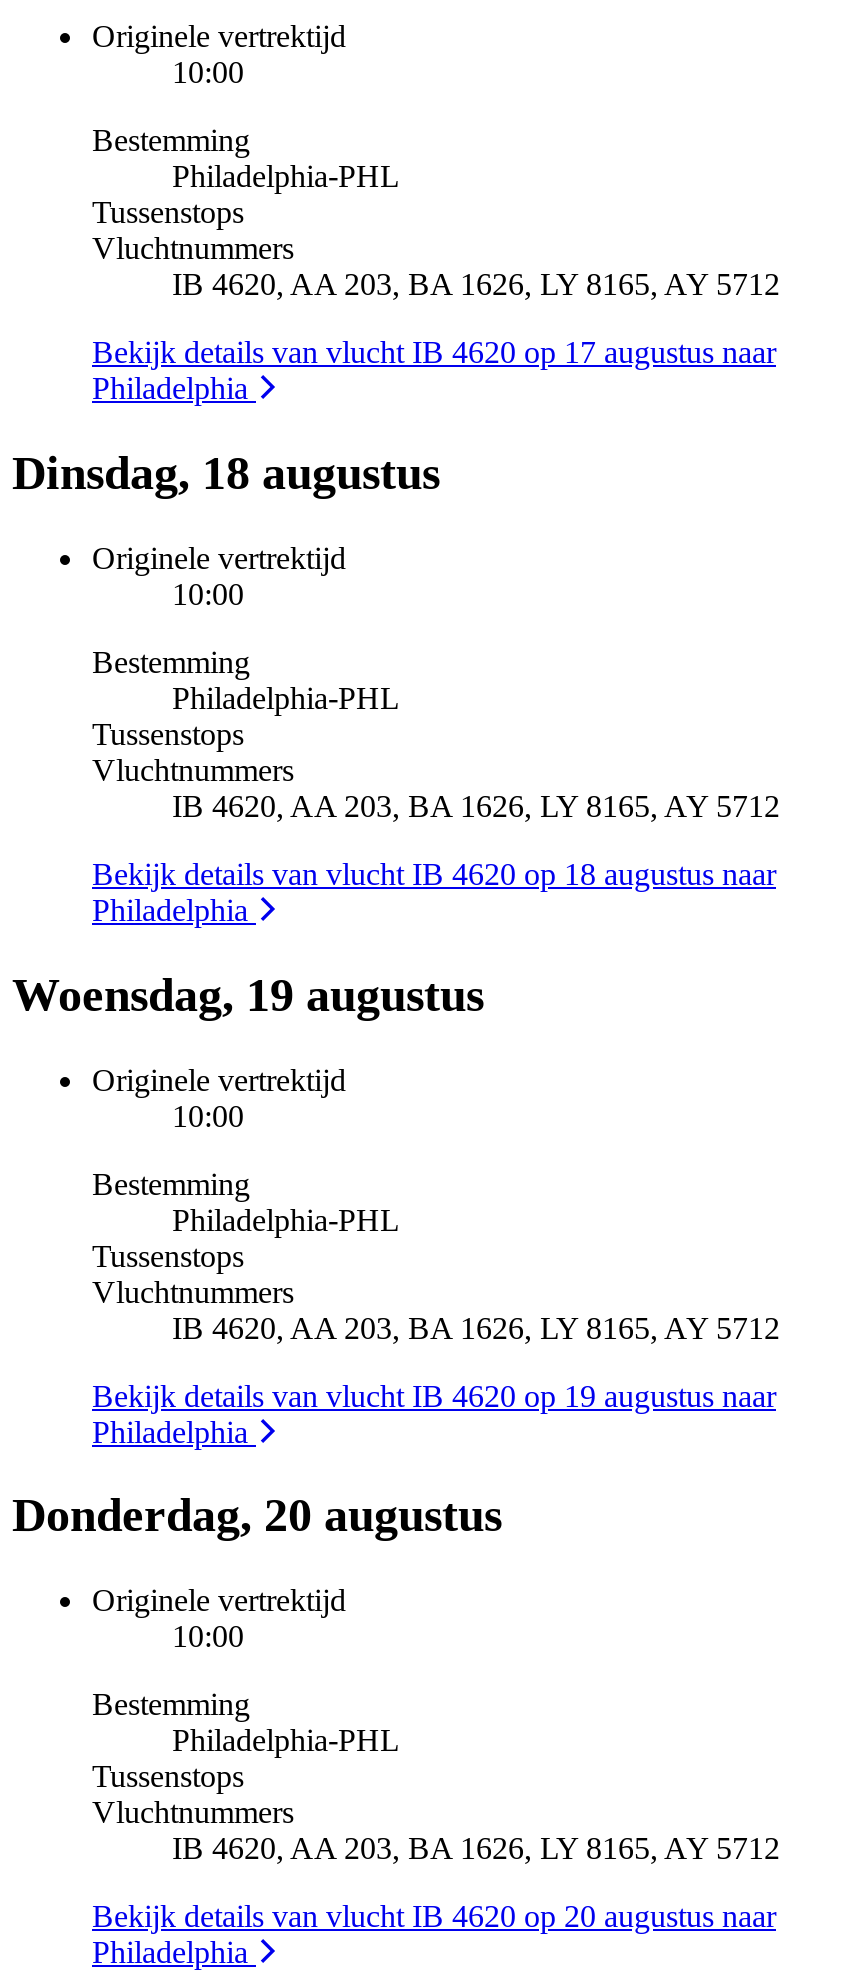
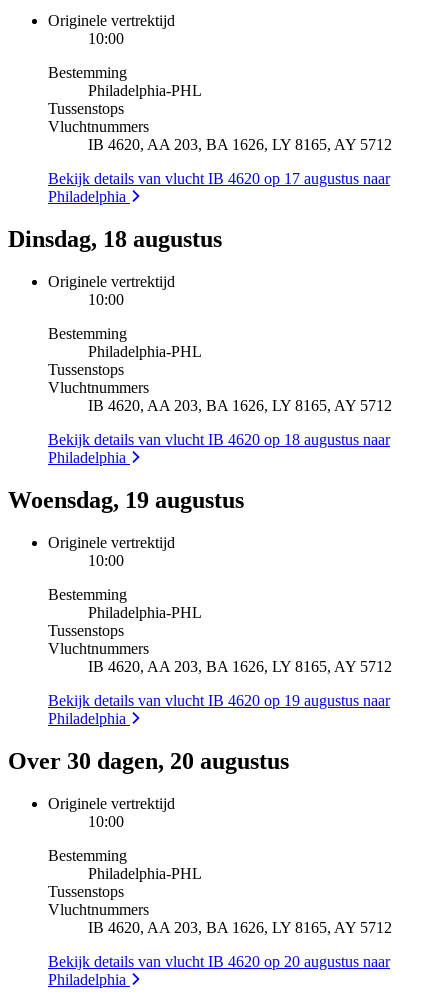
[12,1490,502,1542] Donderdag, 20 augustus -> [8,748,289,774] Over 30 dagen, 20 augustus

